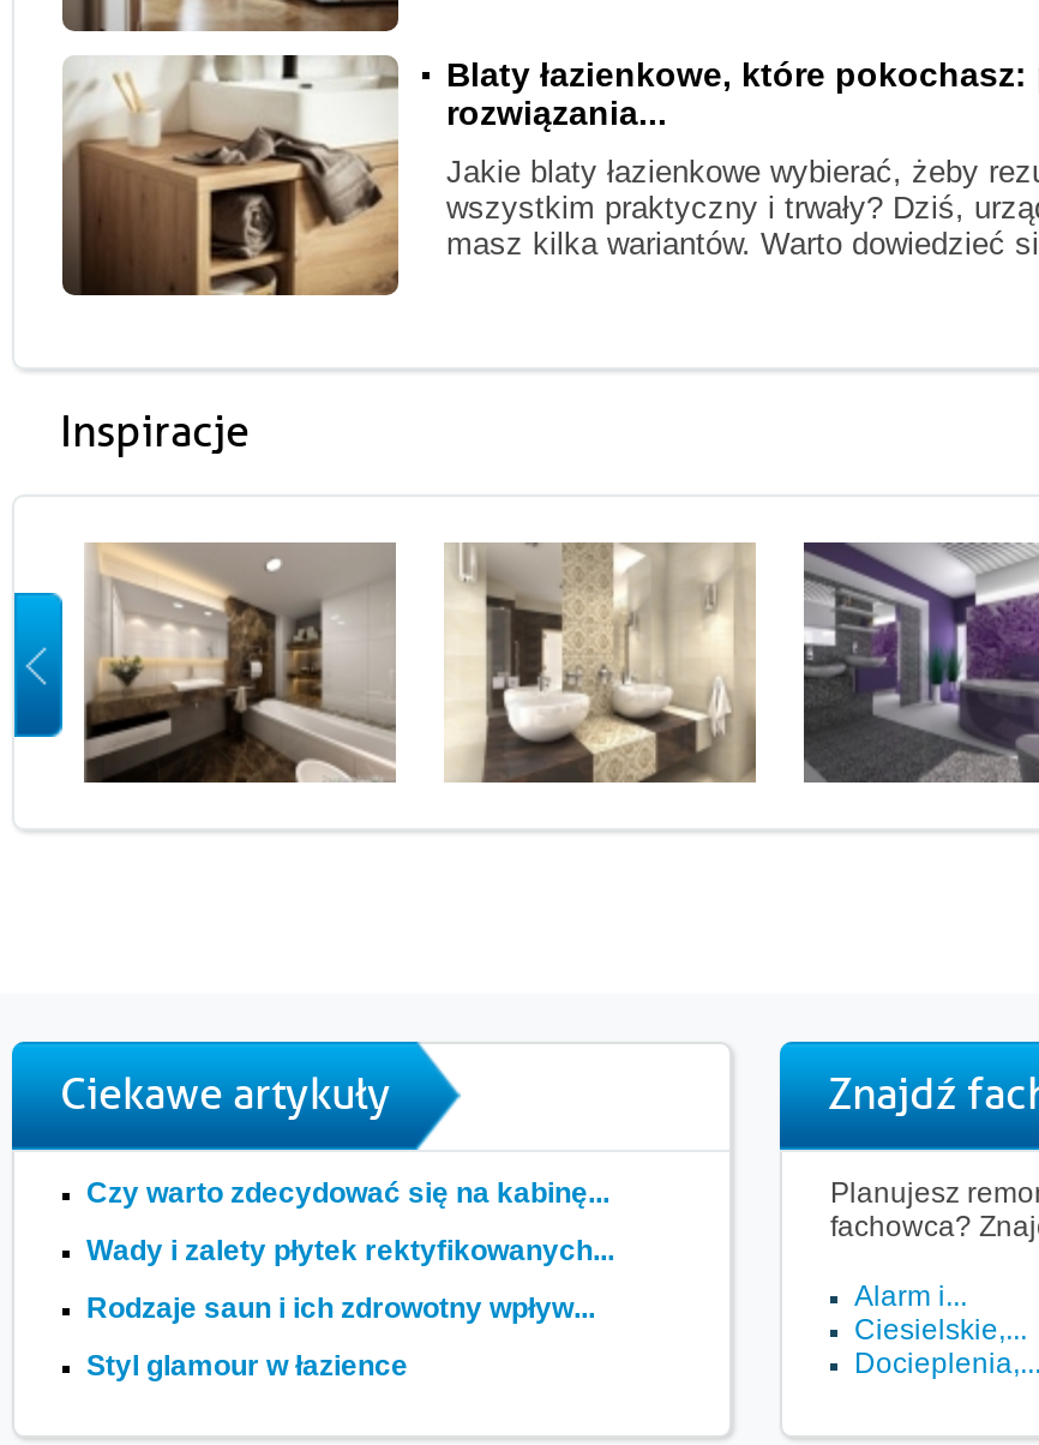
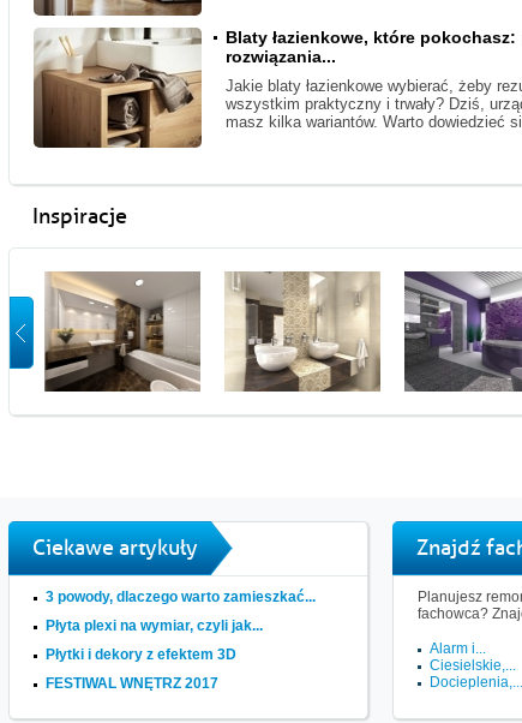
[86,1176,609,1210] Czy warto zdecydować się na kabinę... -> [46,588,316,605] 3 powody, dlaczego warto zamieszkać...
[86,1234,614,1267] Wady i zalety płytek rektyfikowanych... -> [46,617,263,634] Płyta plexi na wymiar, czyli jak...
[86,1291,595,1325] Rodzaje saun i ich zdrowotny wpływ... -> [46,646,236,663] Płytki i dekory z efektem 3D
[86,1349,408,1383] Styl glamour w łazience -> [46,675,218,692] FESTIWAL WNĘTRZ 2017

